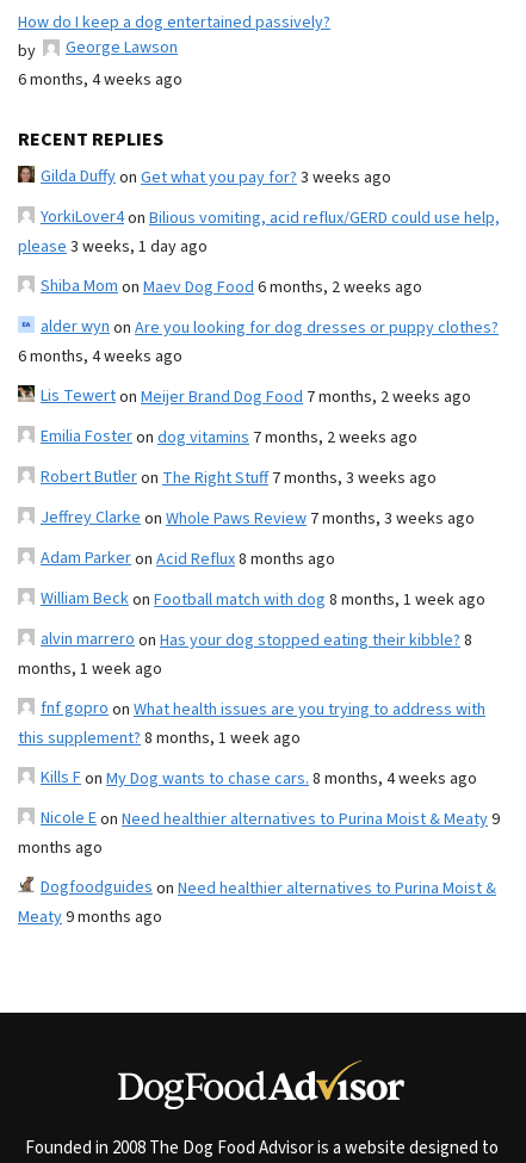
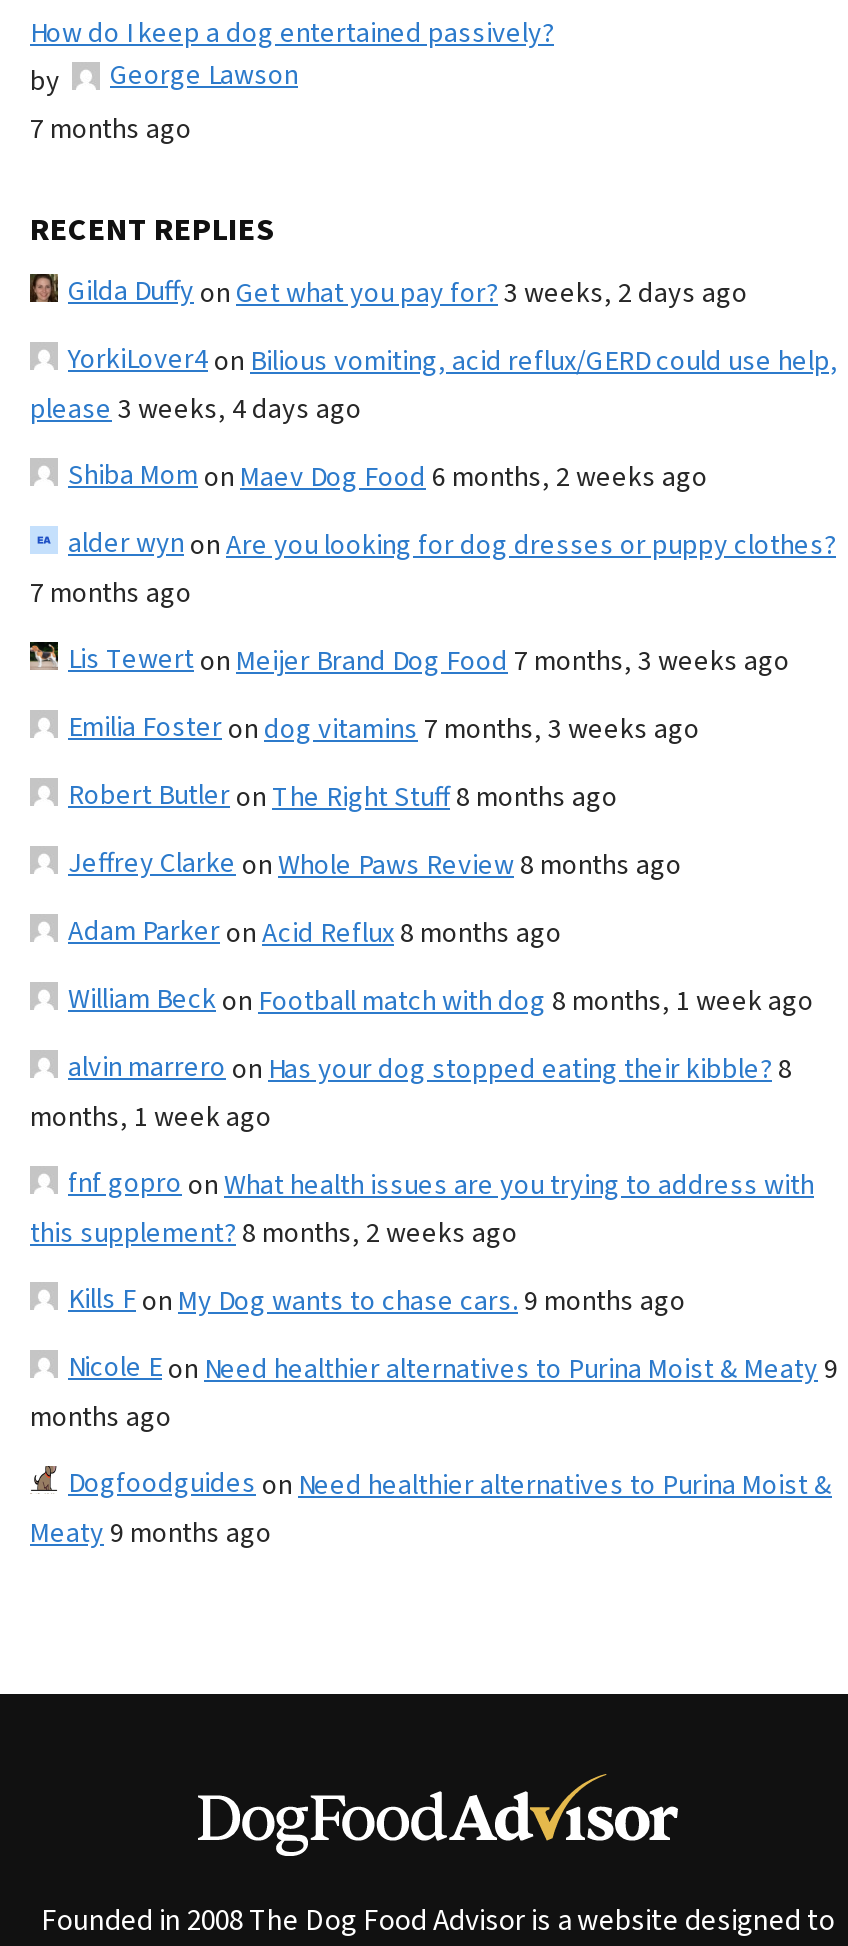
[18,68,182,91] 6 months, 4 weeks ago -> [30,109,192,149] 7 months ago
[41,164,391,189] Gilda Duffyon Get what you pay for? 3 weeks ago -> [68,271,748,313] Gilda Duffyon Get what you pay for? 3 weeks, 2 days ago
[18,235,208,258] please 3 weeks, 1 day ago -> [30,389,362,429] please 3 weeks, 4 days ago
[18,344,182,368] 6 months, 4 weeks ago -> [30,573,192,613] 7 months ago
[41,384,471,409] Lis Tewerton Meijer Brand Dog Food 7 months, 2 weeks ago -> [68,639,790,681] Lis Tewerton Meijer Brand Dog Food 7 months, 3 weeks ago
[41,424,417,449] Emilia Fosteron dog vitamins 7 months, 2 weeks ago -> [68,707,700,749] Emilia Fosteron dog vitamins 7 months, 3 weeks ago
[41,465,437,490] Robert Butleron The Right Stuff 7 months, 3 weeks ago -> [68,775,618,817] Robert Butleron The Right Stuff 8 months ago
[41,505,475,530] Jeffrey Clarkeon Whole Paws Review 7 months, 3 weeks ago -> [68,843,682,885] Jeffrey Clarkeon Whole Paws Review 8 months ago
[18,726,301,750] this supplement? 8 months, 1 week ago -> [30,1213,518,1253] this supplement? 8 months, 2 weeks ago
[41,765,477,790] Kills Fon My Dog wants to chase cars. 8 months, 4 weeks ago -> [68,1279,686,1321] Kills Fon My Dog wants to chase cars. 9 months ago

